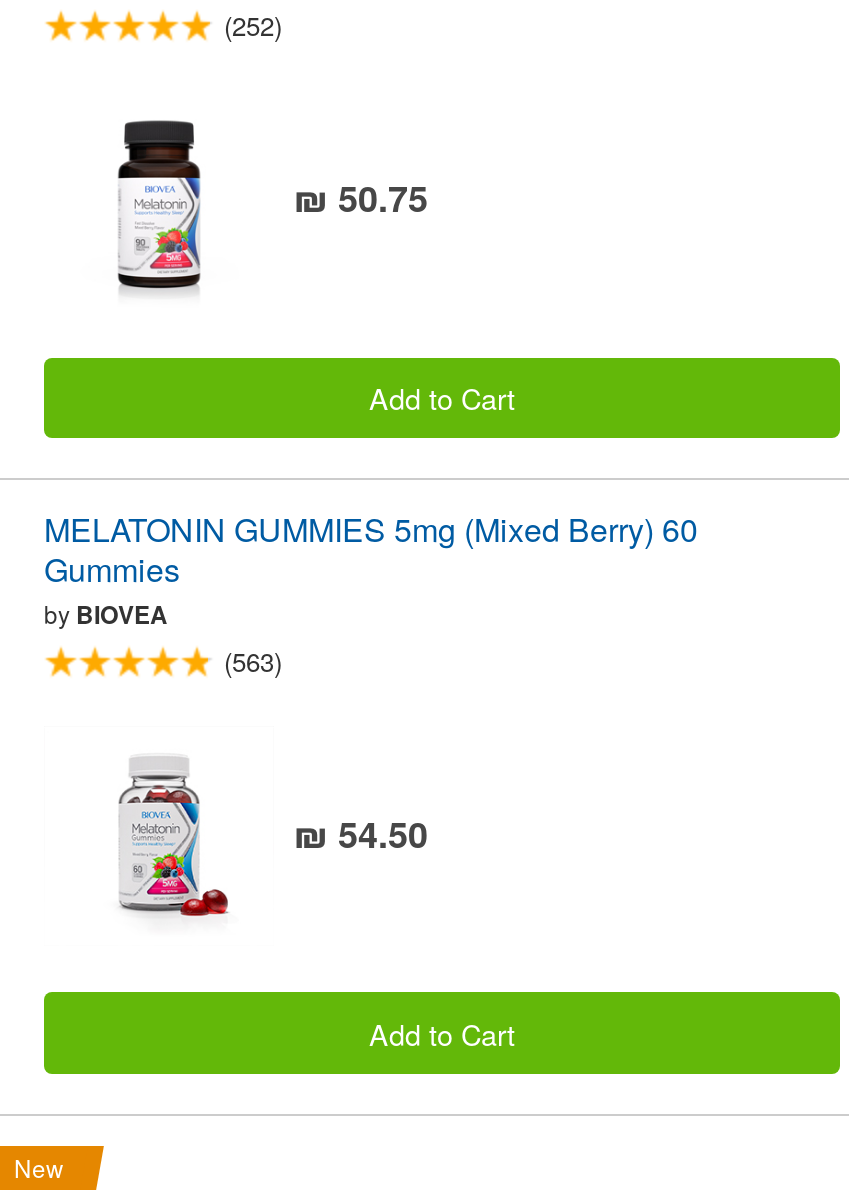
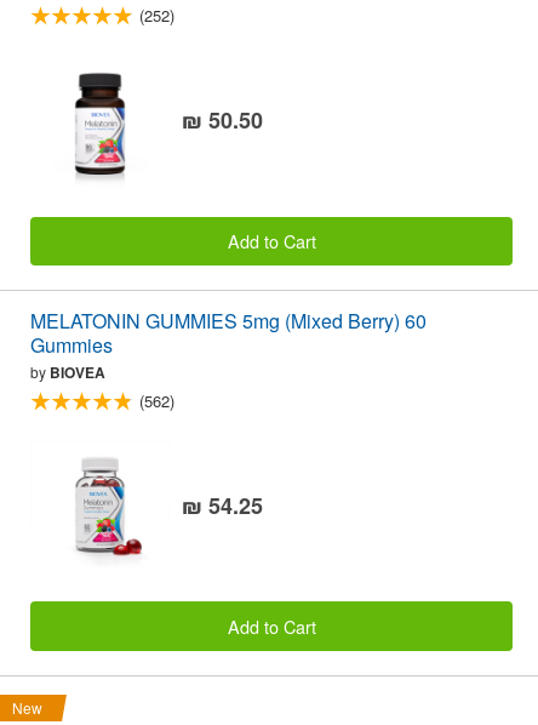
[294,173,428,225] ₪ 50.75 -> [182,105,263,136] ₪ 50.50
[224,642,282,680] (563) -> [139,389,174,412] (562)
[294,808,428,860] ₪ 54.50 -> [182,490,263,522] ₪ 54.25

